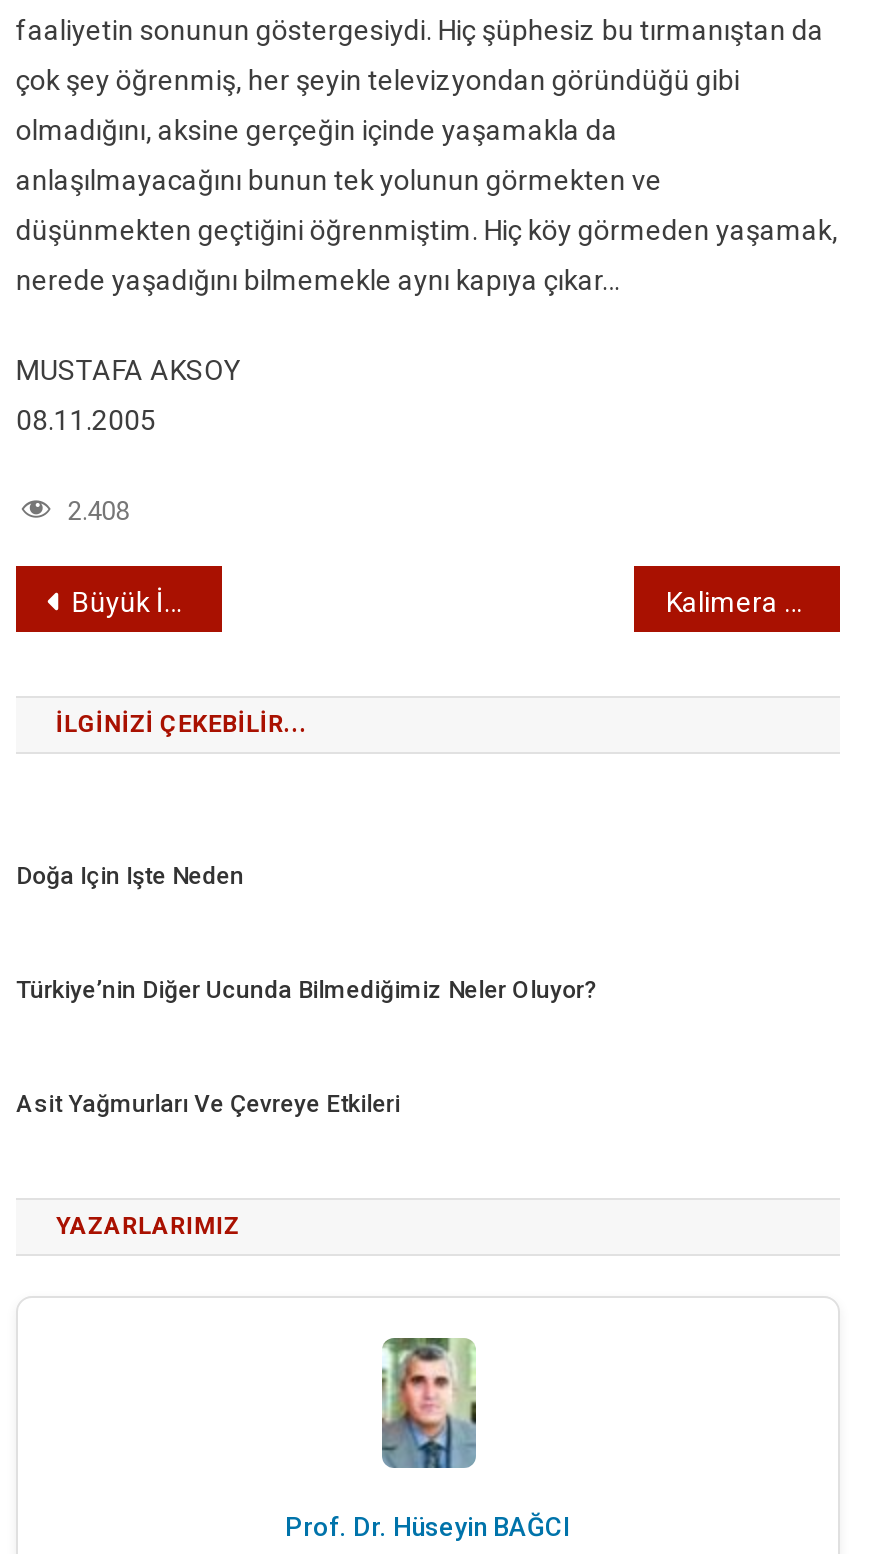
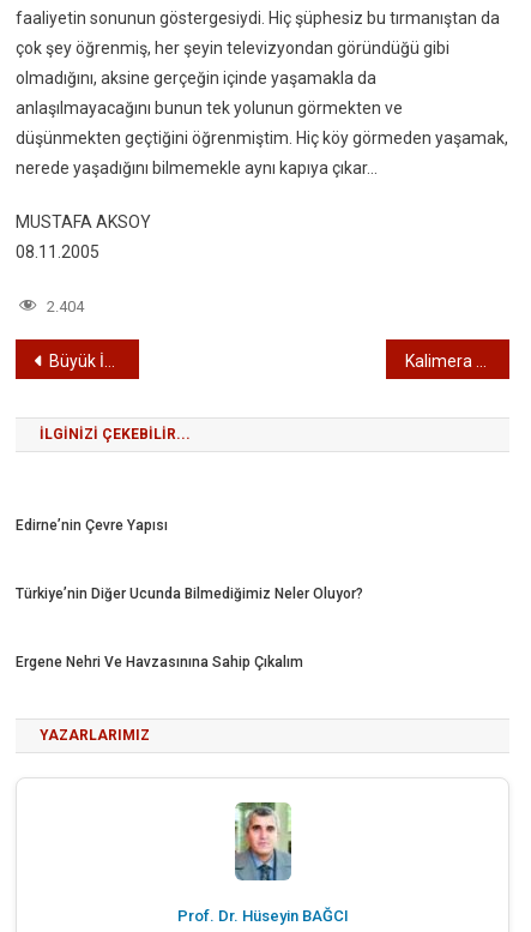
[68,496,130,526] 2.408 -> [47,297,84,315] 2.404
[16,862,244,890] Doğa Için Işte Neden -> [16,517,168,534] Edirne’nin Çevre Yapısı
[16,1090,400,1118] Asit Yağmurları Ve Çevreye Etkileri -> [16,654,303,671] Ergene Nehri Ve Havzasınına Sahip Çıkalım

